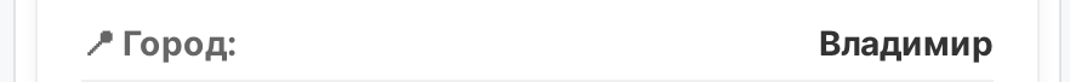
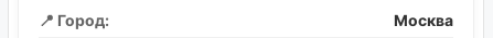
[819,23,994,64] Владимир -> [394,11,453,30] Москва

